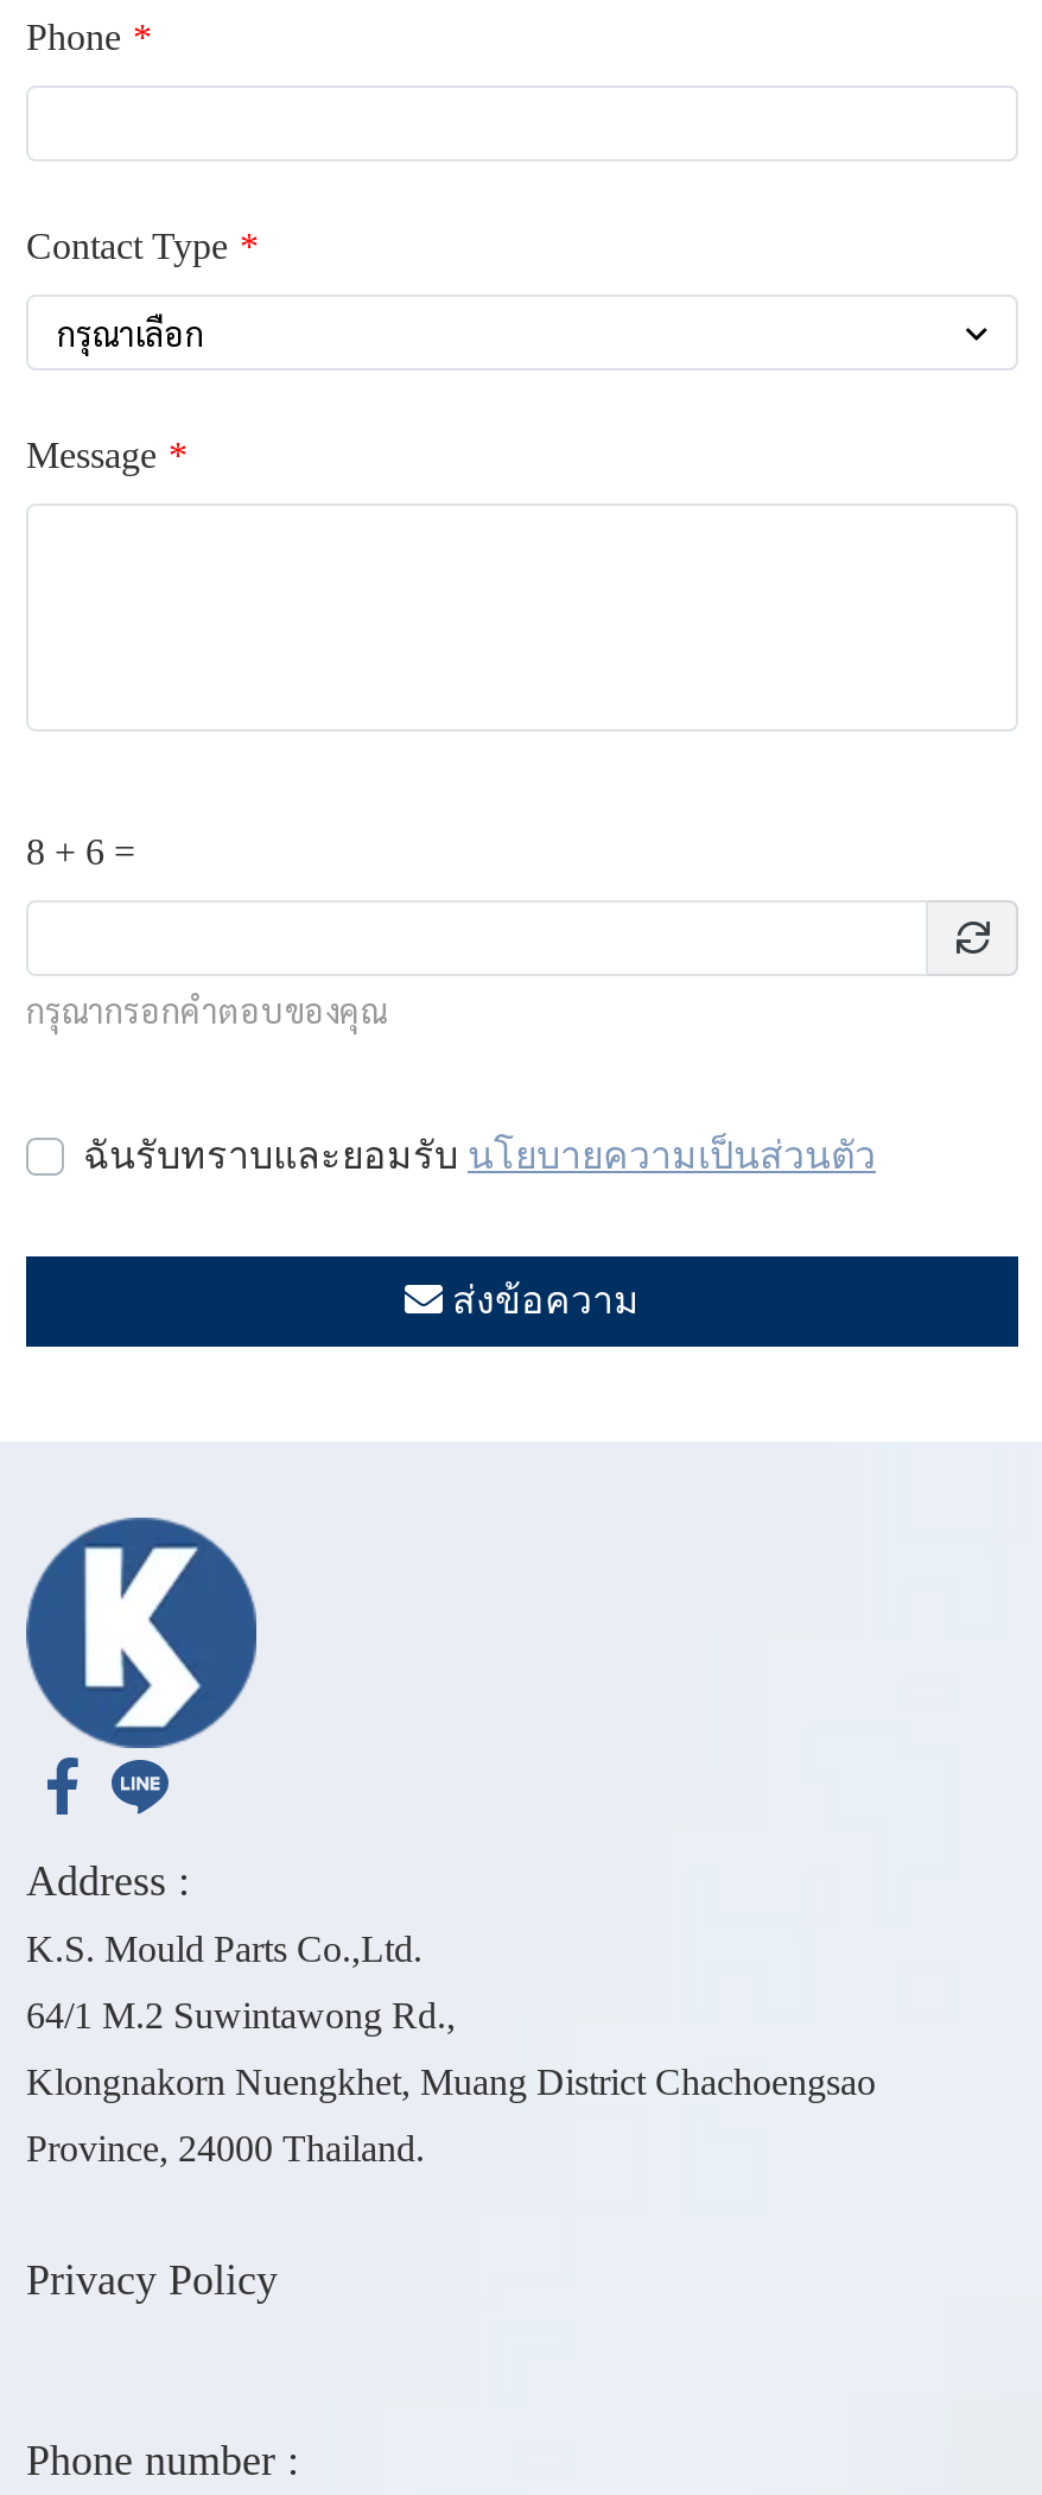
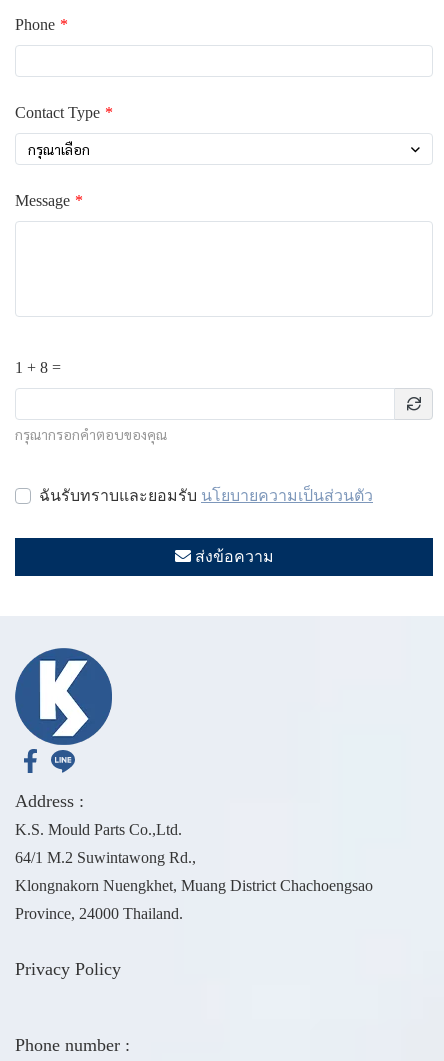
[26,831,135,872] 8 + 6 = -> [15,359,61,376] 1 + 8 =

